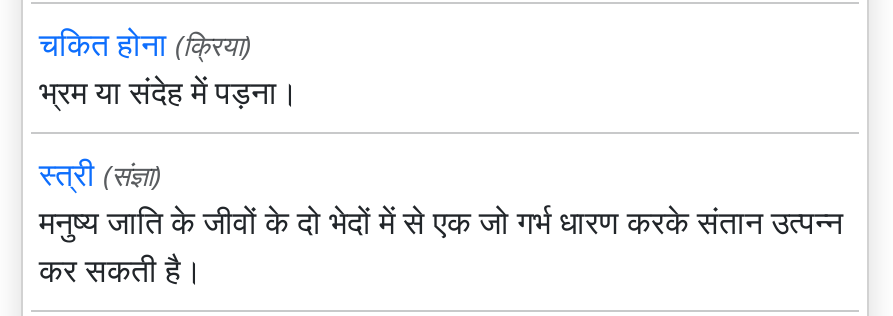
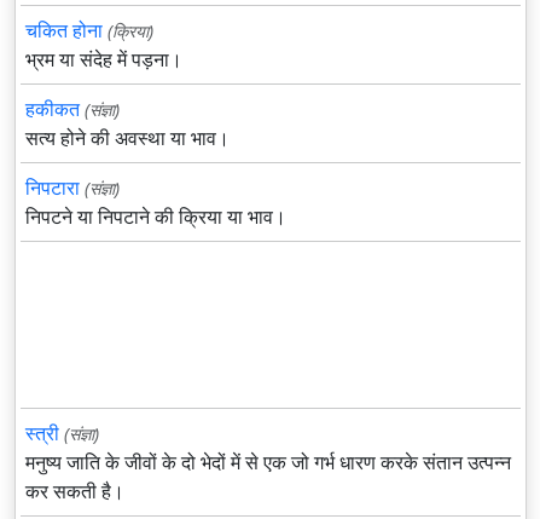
none -> [25,96,286,230] हकीकत (संज्ञा) | सत्य होने की अवस्था या भाव। | निपटारा (संज्ञा) | निपटने या निपटाने की क्रिया या भाव।

